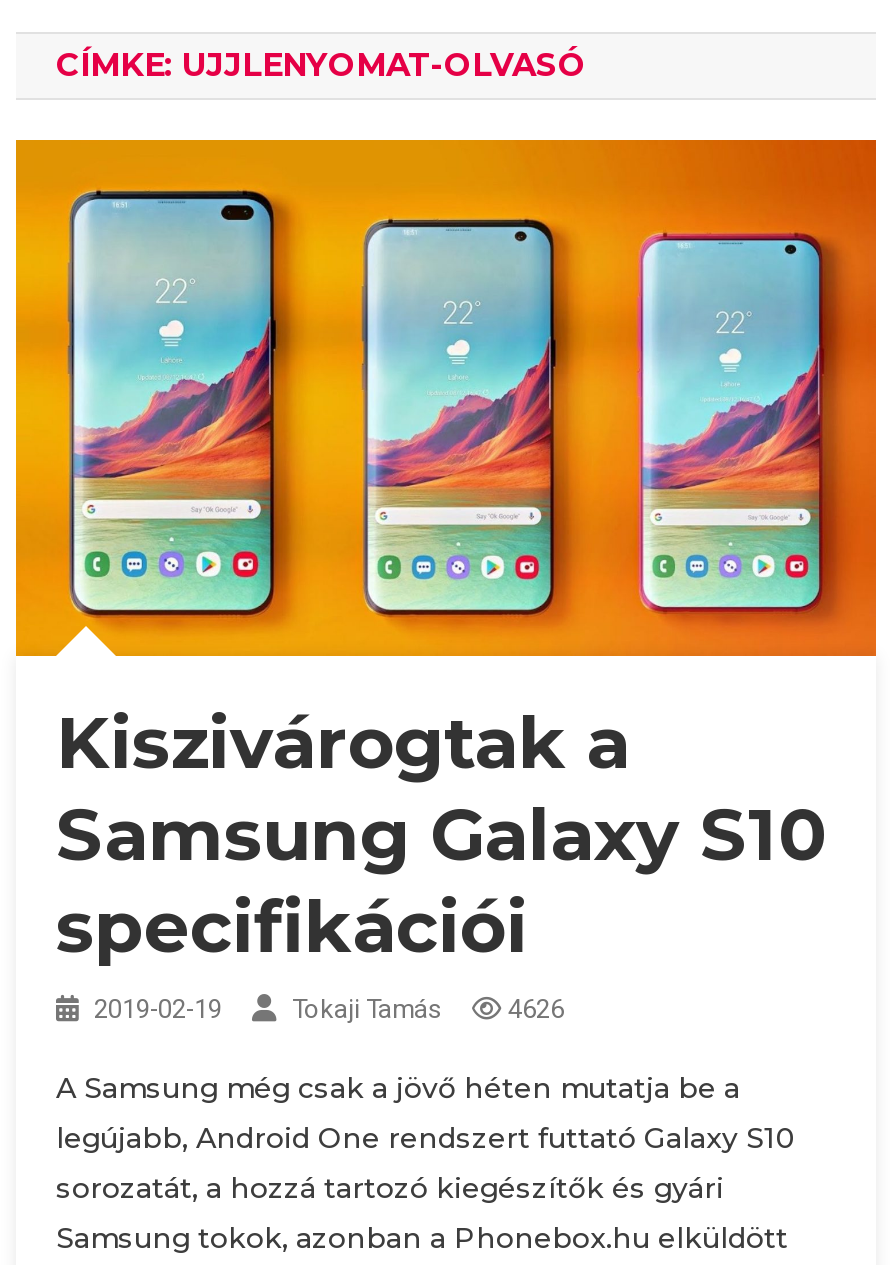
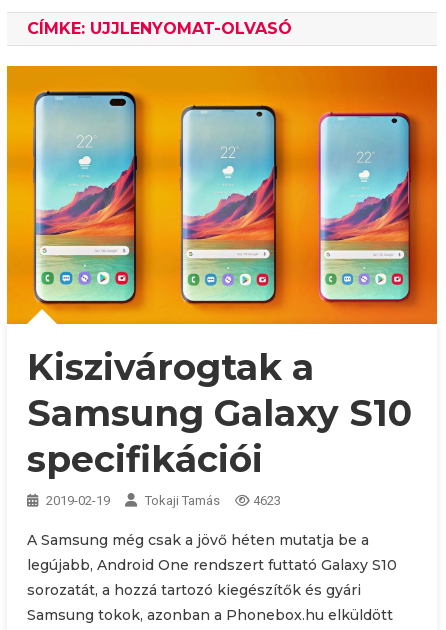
[508,994,564,1024] 4626 -> [253,493,281,508] 4623

